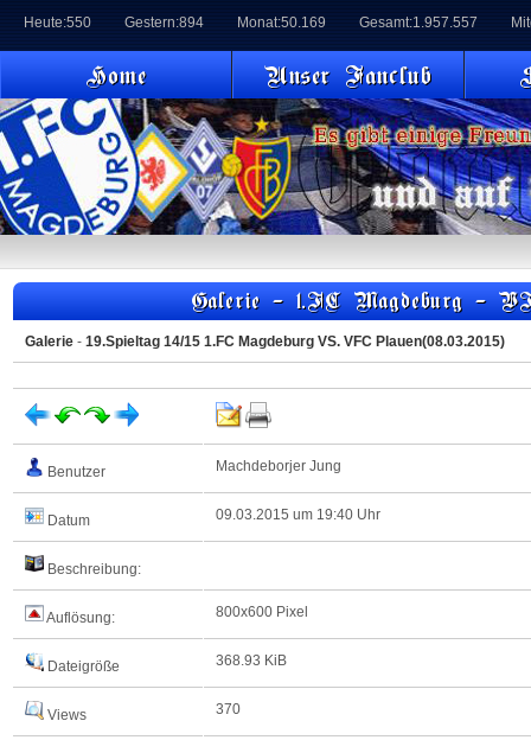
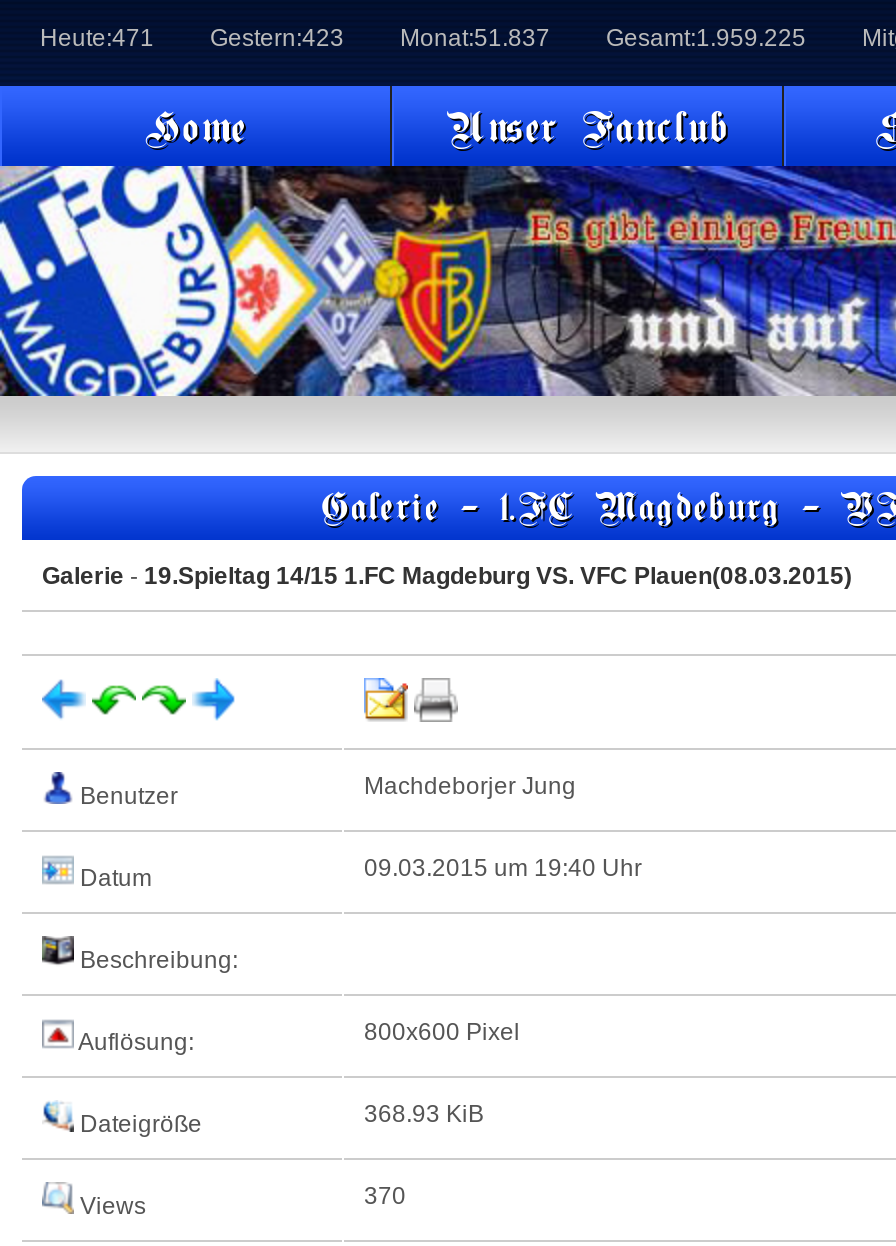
[24,14,478,31] Heute:550 | Gestern:894 | Monat:50.169 | Gesamt:1.957.557 -> [40,24,806,52] Heute:471 | Gestern:423 | Monat:51.837 | Gesamt:1.959.225

